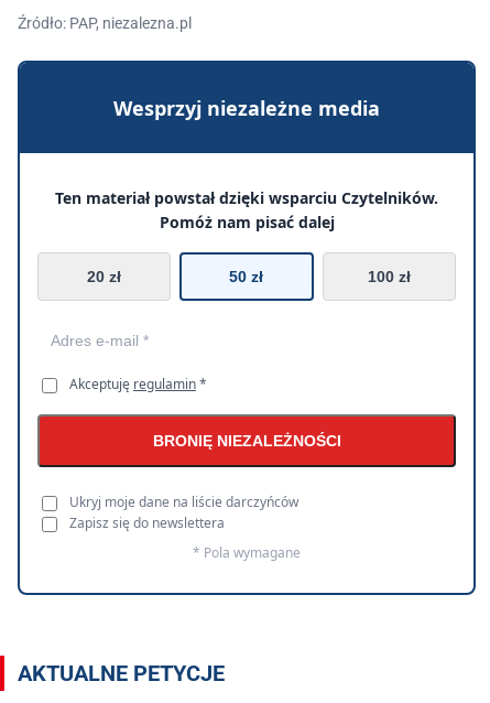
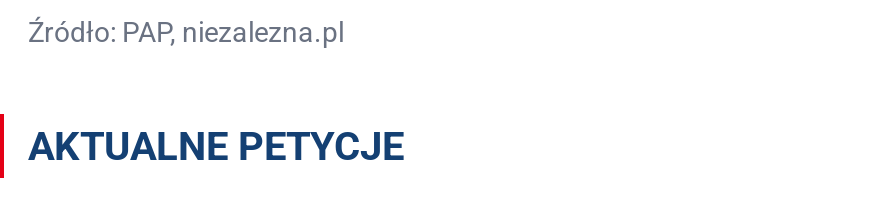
[17,60,477,596] [image] | Wesprzyj niezależne media | Ten materiał powstał dzięki wsparciu Czytelników. | Pomóż nam pisać dalej | 20 zł | 50 zł | 100 zł -> none
[69,375,341,562] Akceptuję regulamin * | BRONIĘ NIEZALEŻNOŚCI | Ukryj moje dane na liście darczyńców | Zapisz się do newslettera | * Pola wymagane -> none

